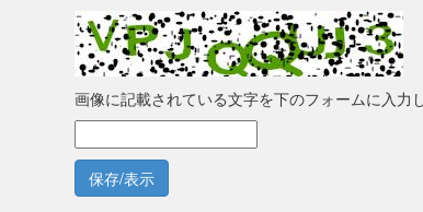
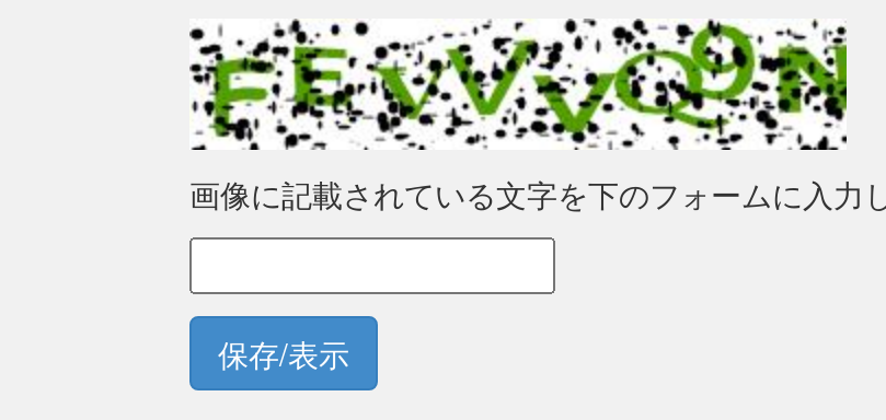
[76,11,403,78] [image] -> [187,16,849,152] [image]

